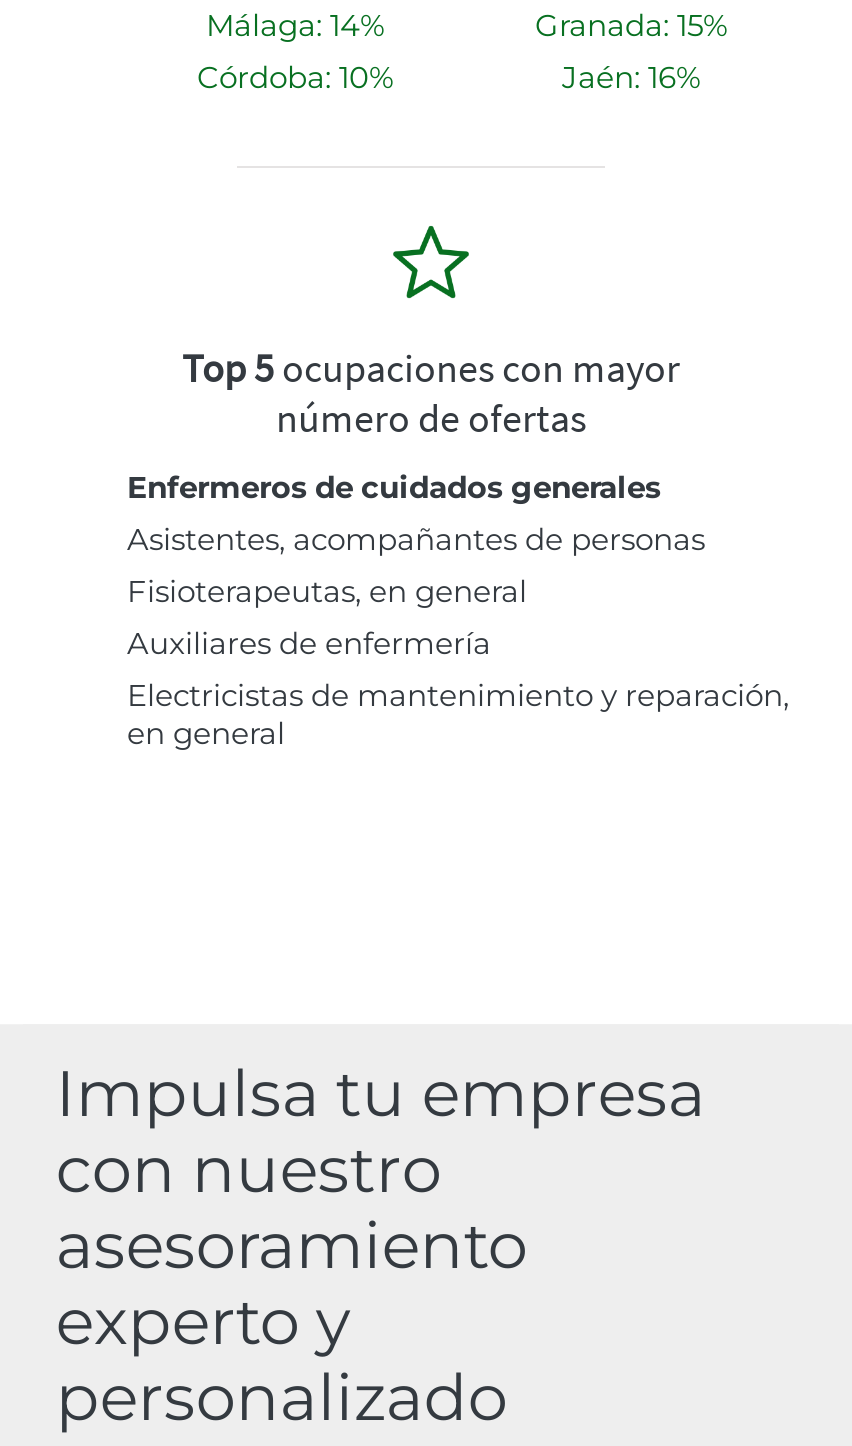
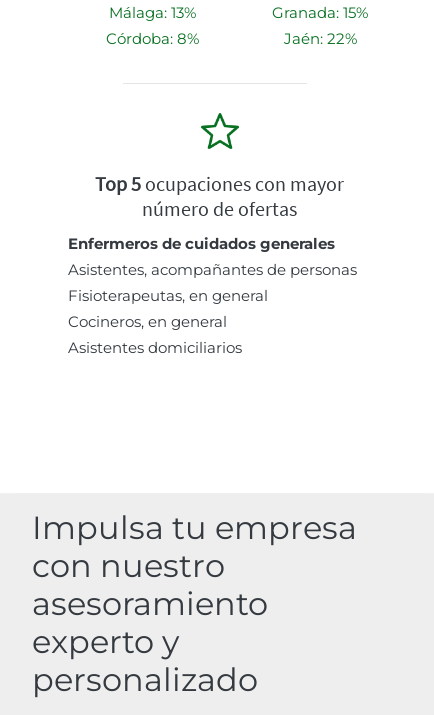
[206,6,384,44] Málaga: 14% -> [108,3,195,22] Málaga: 13%
[197,58,393,96] Córdoba: 10% -> [105,29,198,48] Córdoba: 8%
[562,58,700,96] Jaén: 16% -> [283,29,356,48] Jaén: 22%
[127,624,789,752] Auxiliares de enfermería | Electricistas de mantenimiento y reparación, | en general -> [68,312,242,357] Cocineros, en general | Asistentes domiciliarios

